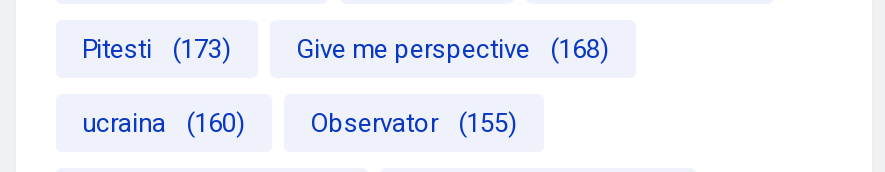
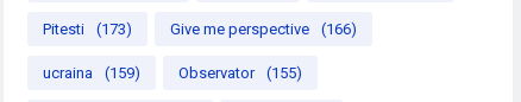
[296,34,610,64] Give me perspective (168) -> [170,20,357,38] Give me perspective (166)
[82,108,246,138] ucraina (160) -> [43,64,140,82] ucraina (159)

